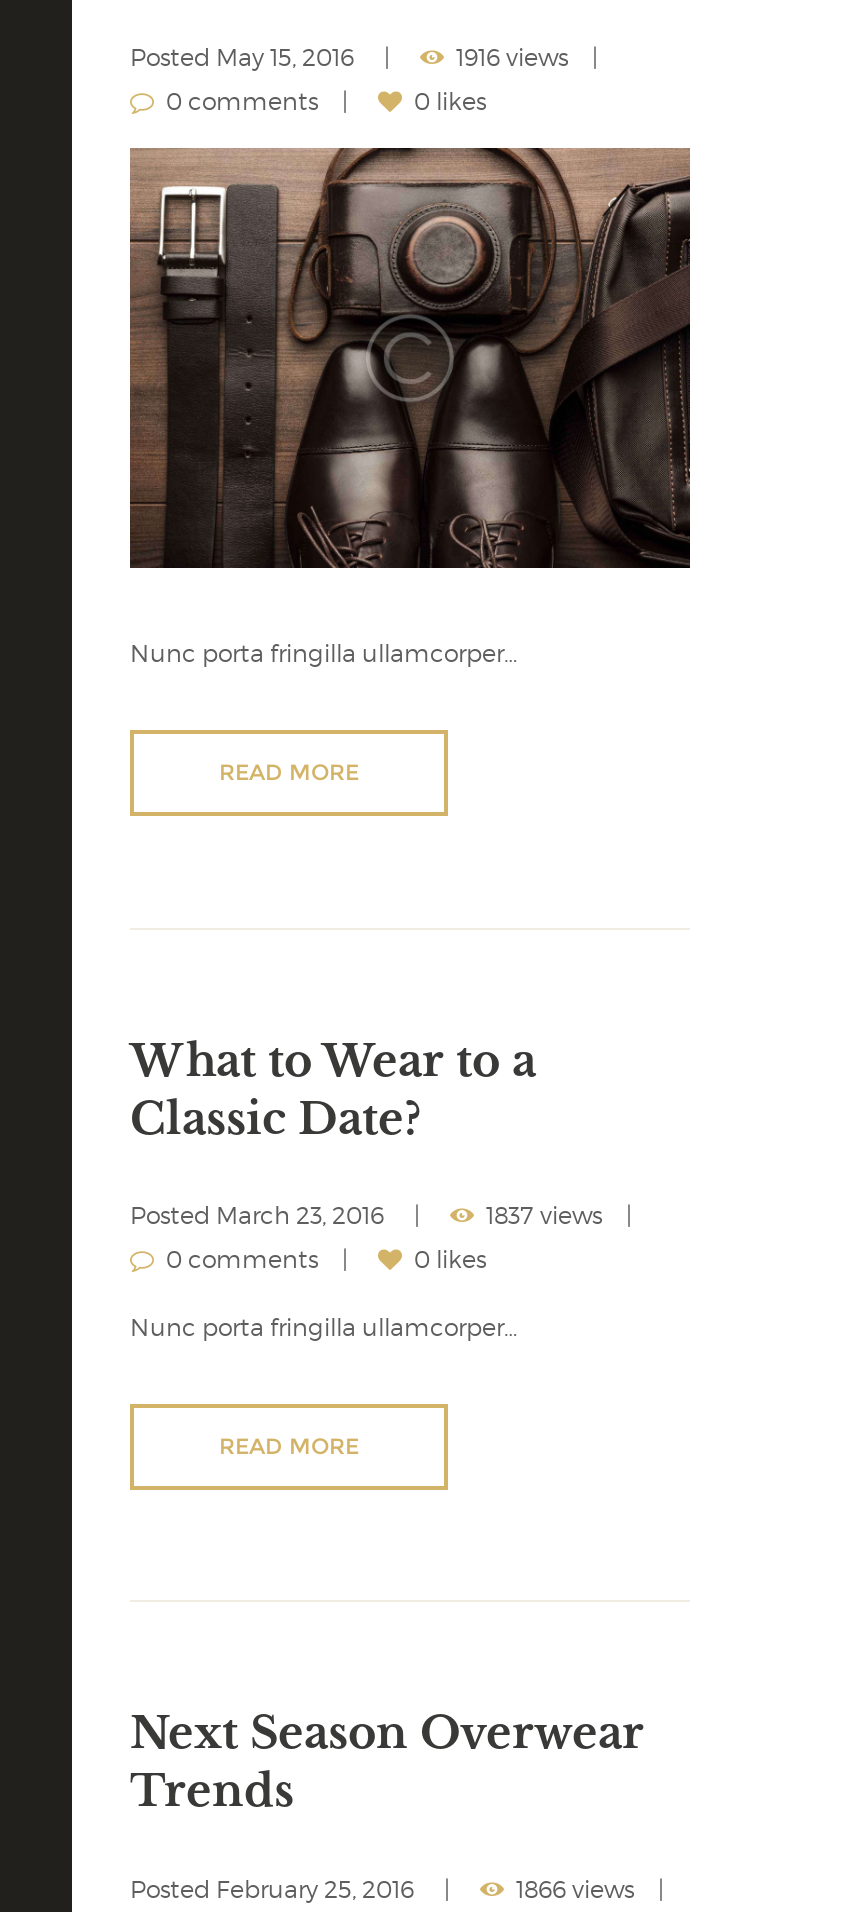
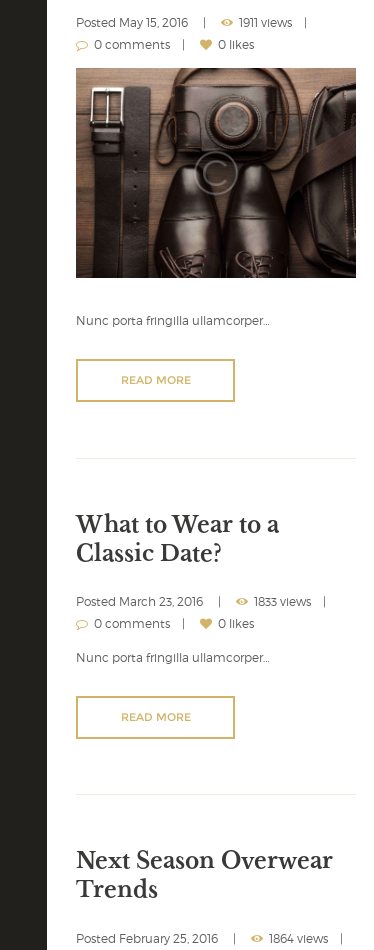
[456,42,568,72] 1916 views -> [239,15,292,30] 1911 views
[486,1201,602,1231] 1837 views -> [254,594,311,609] 1833 views
[516,1874,634,1904] 1866 views -> [269,931,328,946] 1864 views

